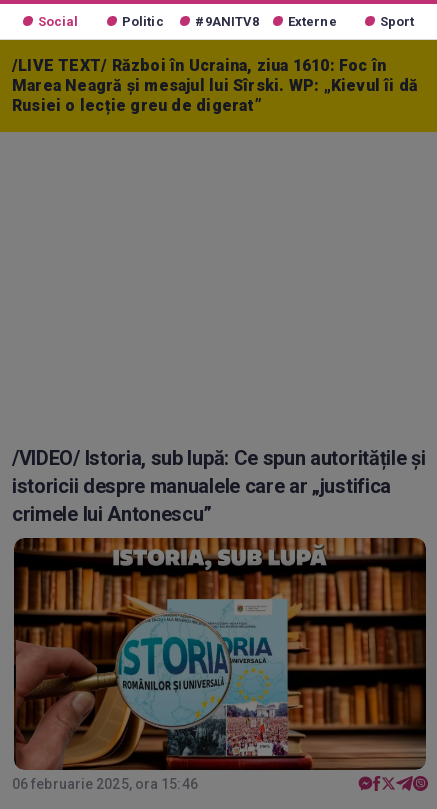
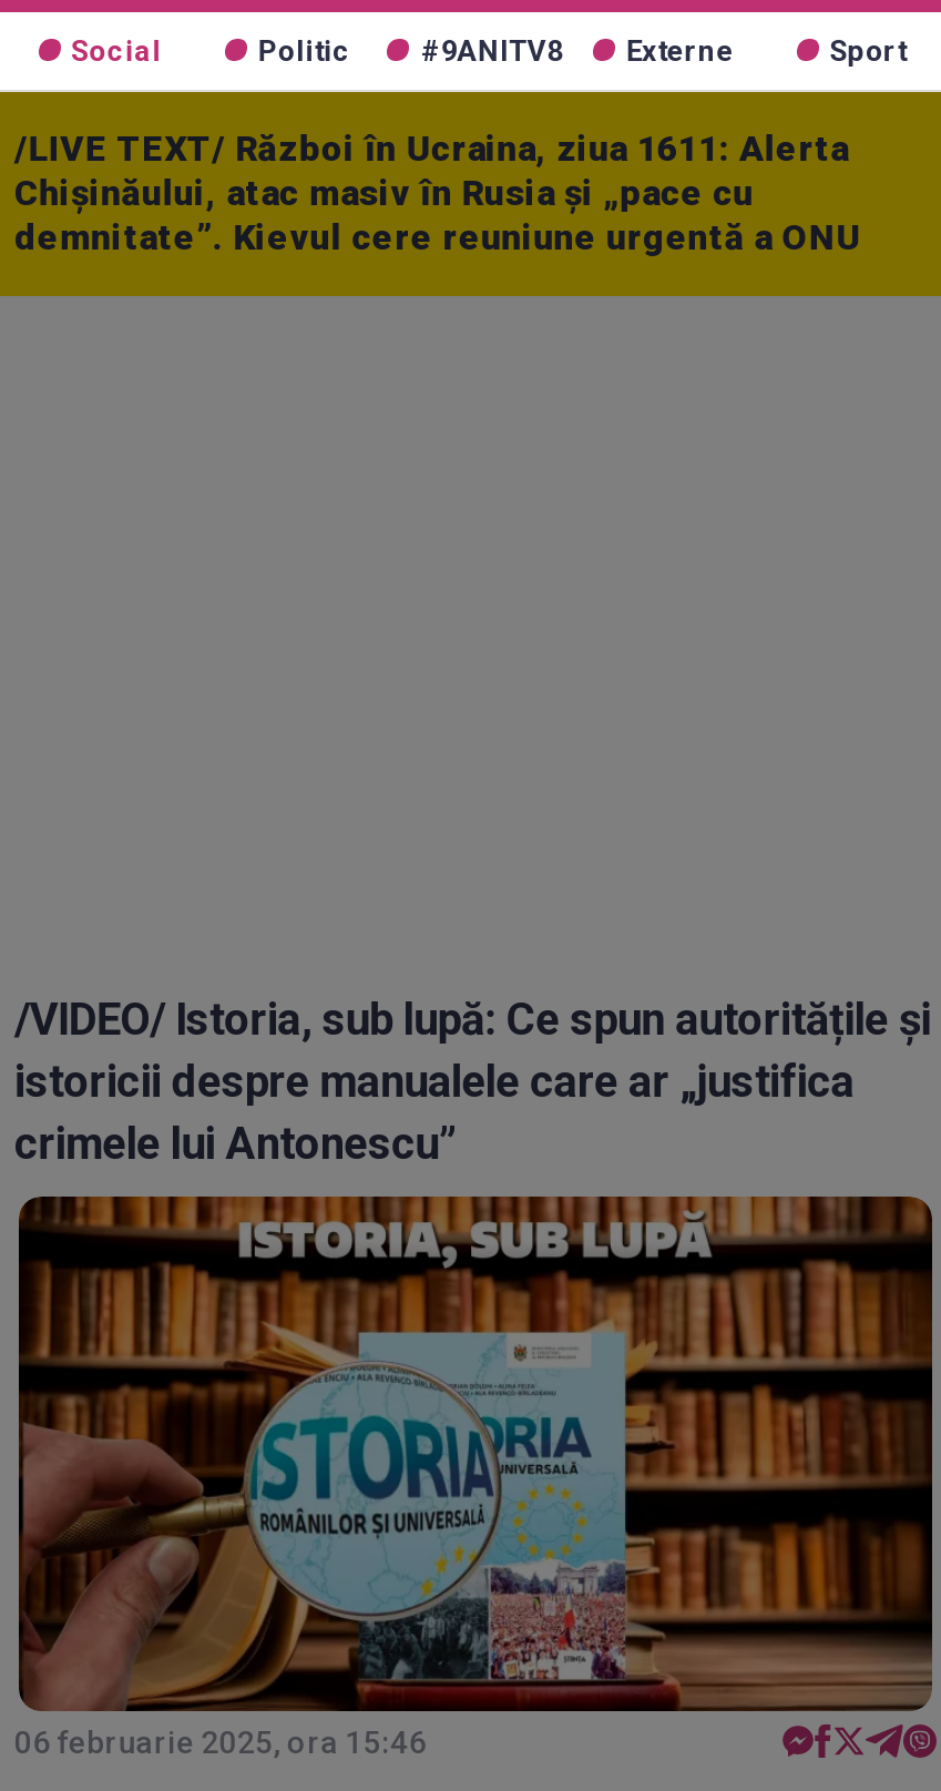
[12,56,418,115] /LIVE TEXT/ Război în Ucraina, ziua 1610: Foc în | Marea Neagră și mesajul lui Sîrski. WP: „Kievul îi dă | Rusiei o lecție greu de digerat” -> [14,128,861,258] /LIVE TEXT/ Război în Ucraina, ziua 1611: Alerta | Chișinăului, atac masiv în Rusia și „pace cu | demnitate”. Kievul cere reuniune urgentă a ONU

